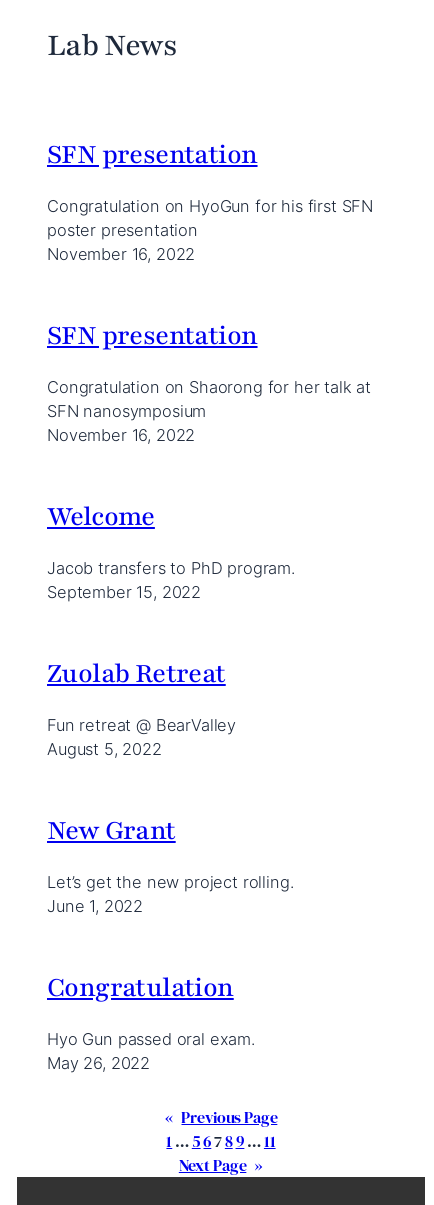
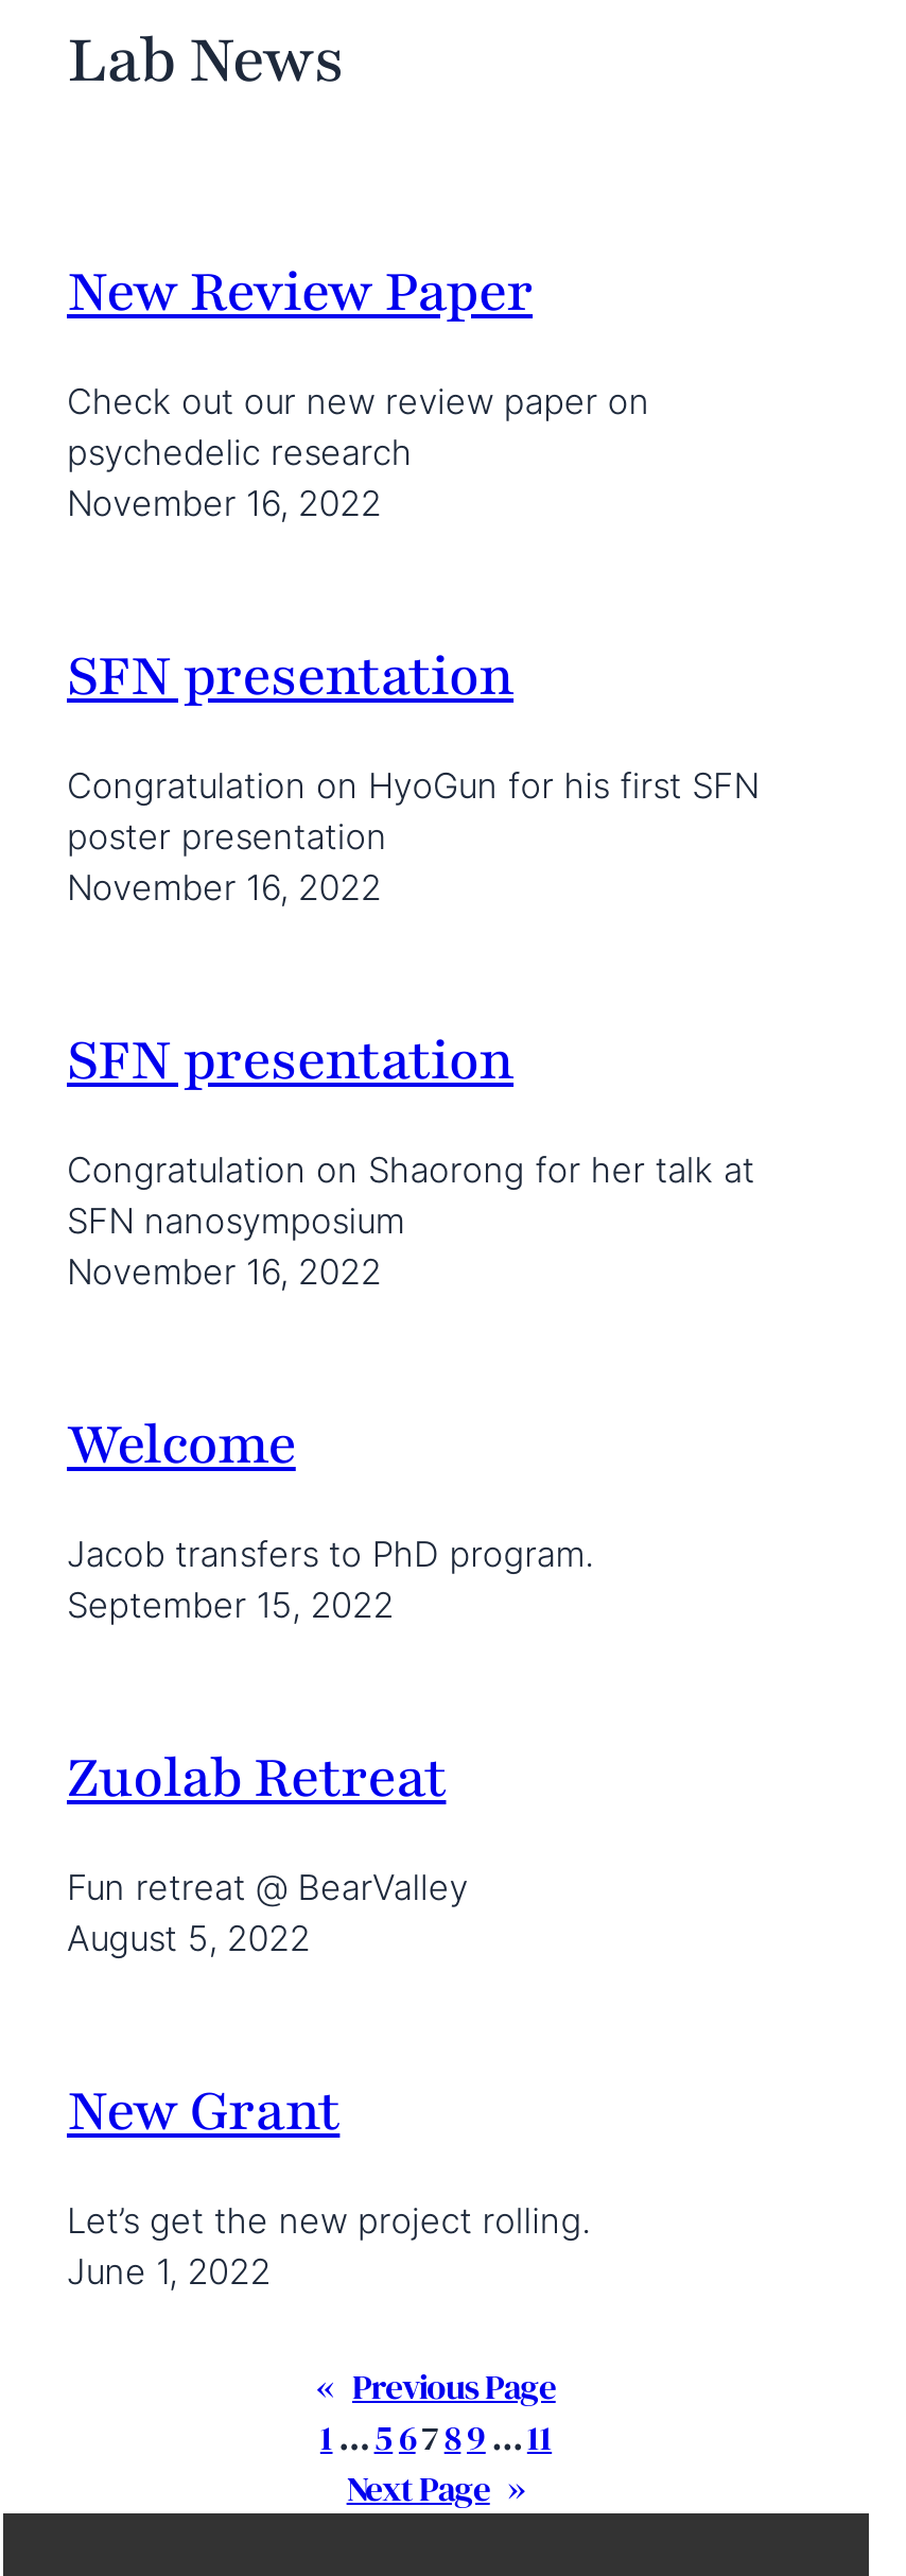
none -> [67,254,649,525] New Review Paper | Check out our new review paper on | psychedelic research | November 16, 2022
moved [47,136,373,916] -> [67,638,759,2293]: SFN presentation | Congratulation on HyoGun for his first SFN | poster presentation | ... | Let’s get the new project rolling. | June 1, 2022
[47,970,255,1073] Congratulation | Hyo Gun passed oral exam. | May 26, 2022 -> none

